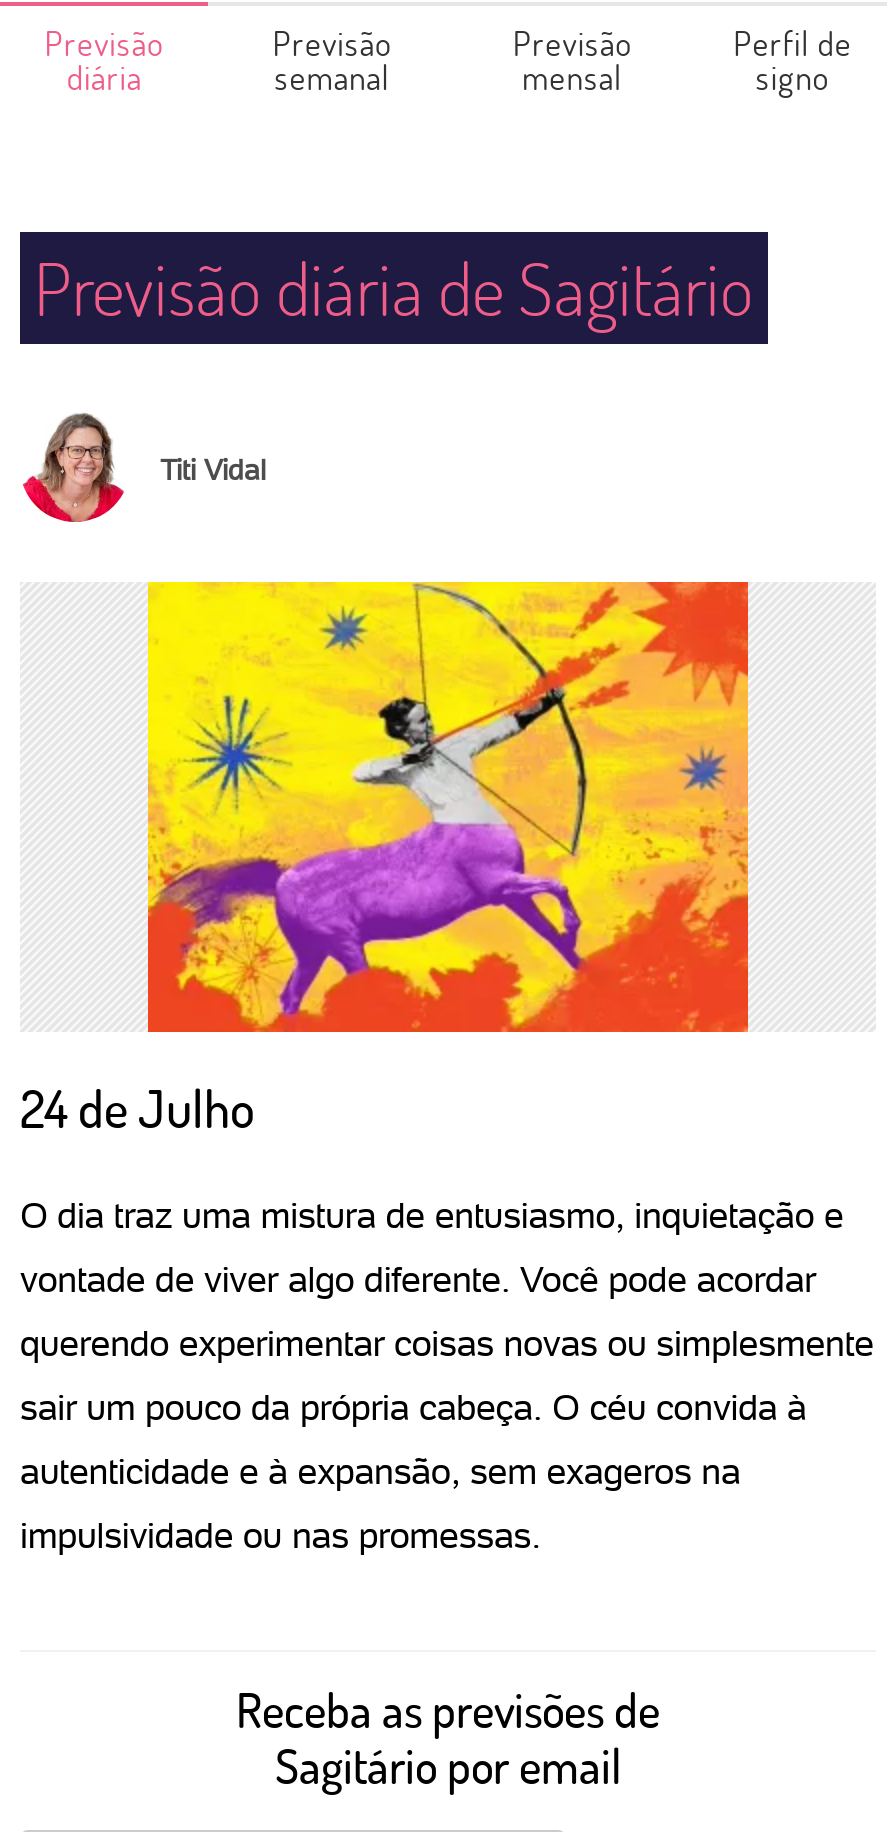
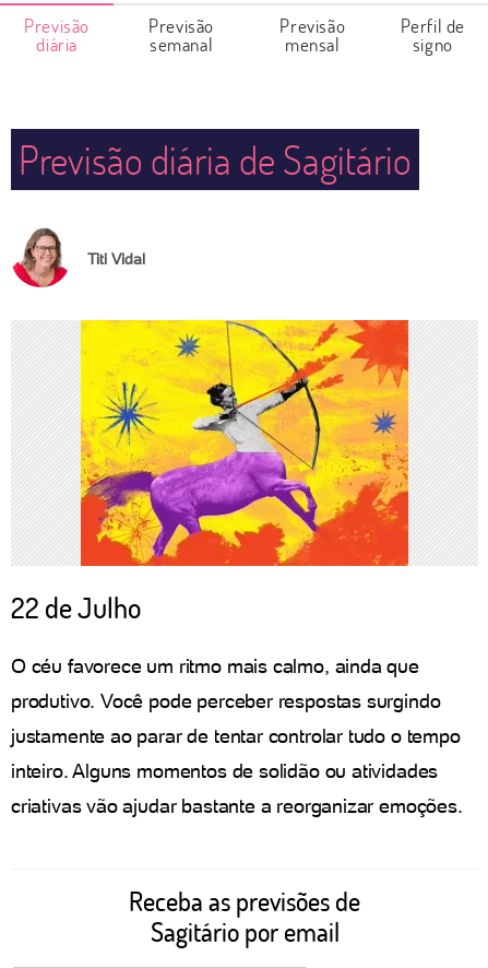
[20,1074,874,1556] 24 de Julho | O dia traz uma mistura de entusiasmo, inquietação e | vontade de viver algo diferente. Você pode acordar | querendo experimentar coisas novas ou simplesmente | sair um pouco da própria cabeça. O céu convida à | autenticidade e à expansão, sem exageros na | impulsividade ou nas promessas. -> [11,589,462,817] 22 de Julho | O céu favorece um ritmo mais calmo, ainda que | produtivo. Você pode perceber respostas surgindo | justamente ao parar de tentar controlar tudo o tempo | inteiro. Alguns momentos de solidão ou atividades | criativas vão ajudar bastante a reorganizar emoções.

